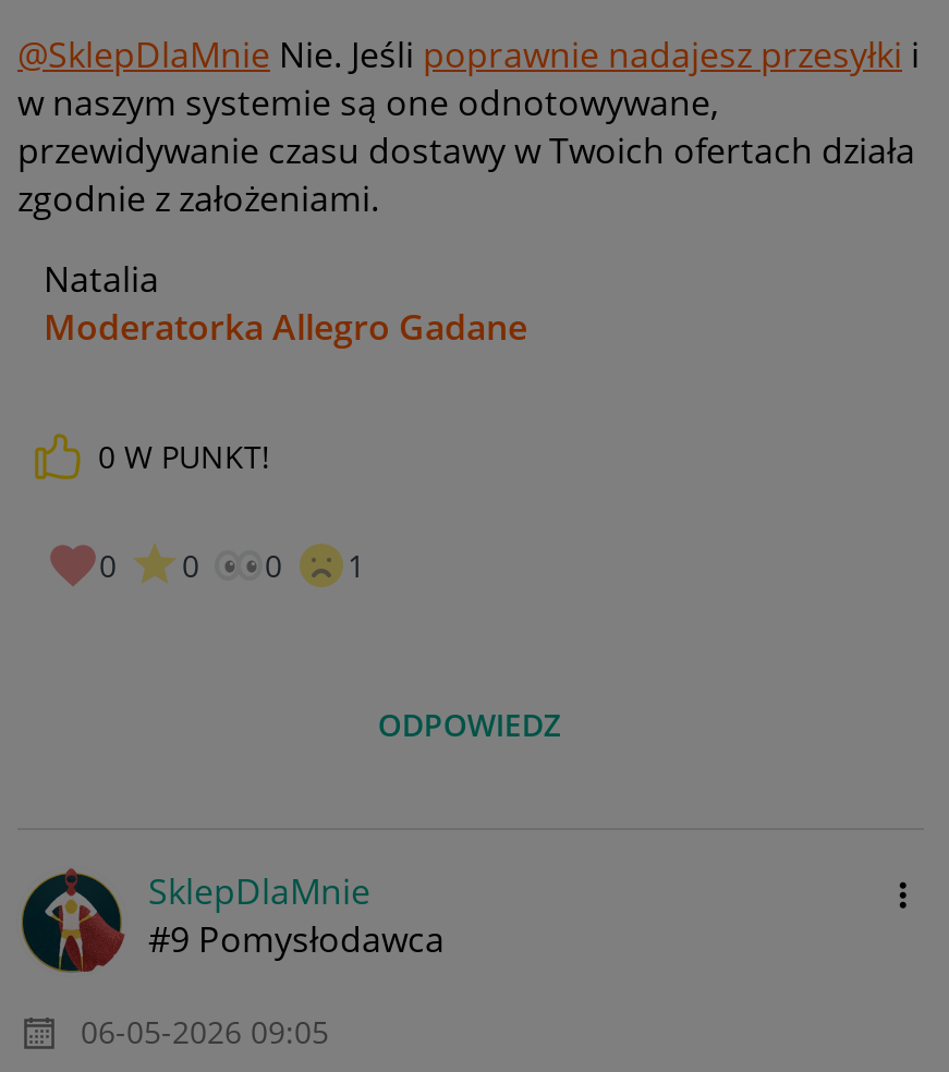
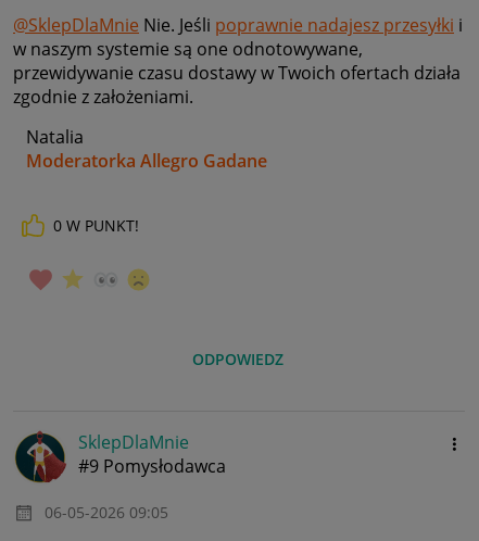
[99,546,365,587] 0 | 0 | 0 | 1 -> none

